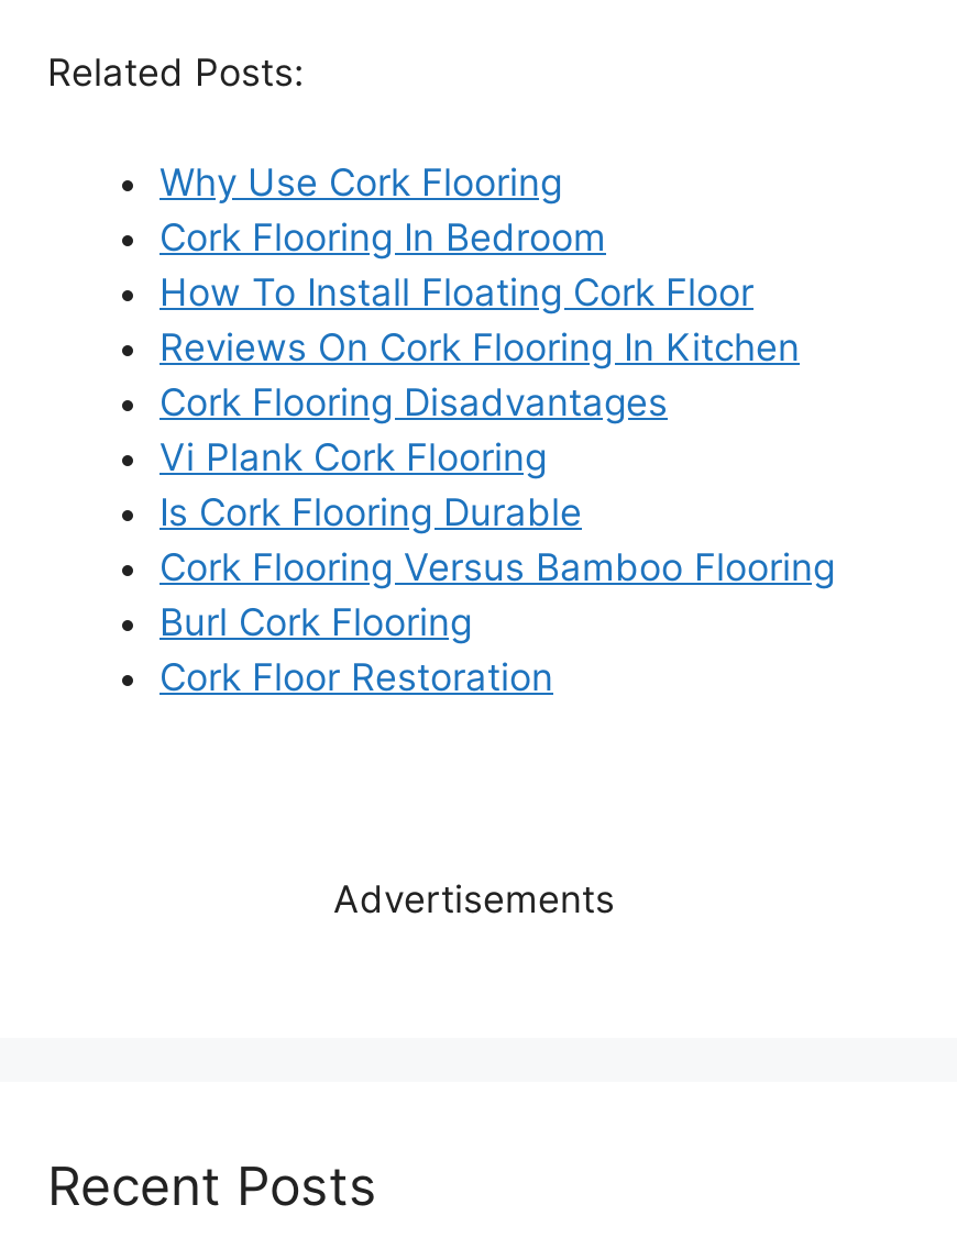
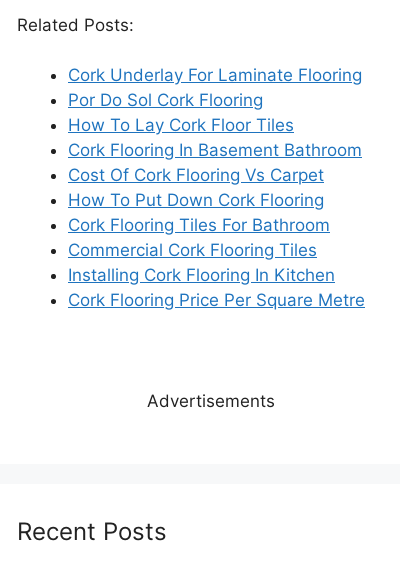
[159,161,835,699] Why Use Cork Flooring | Cork Flooring In Bedroom | How To Install Floating Cork Floor | Reviews On Cork Flooring In Kitchen | Cork Flooring Disadvantages | Vi Plank Cork Flooring | Is Cork Flooring Durable | Cork Flooring Versus Bamboo Flooring | Burl Cork Flooring | Cork Floor Restoration -> [68,65,365,310] Cork Underlay For Laminate Flooring | Por Do Sol Cork Flooring | How To Lay Cork Floor Tiles | Cork Flooring In Basement Bathroom | Cost Of Cork Flooring Vs Carpet | How To Put Down Cork Flooring | Cork Flooring Tiles For Bathroom | Commercial Cork Flooring Tiles | Installing Cork Flooring In Kitchen | Cork Flooring Price Per Square Metre

